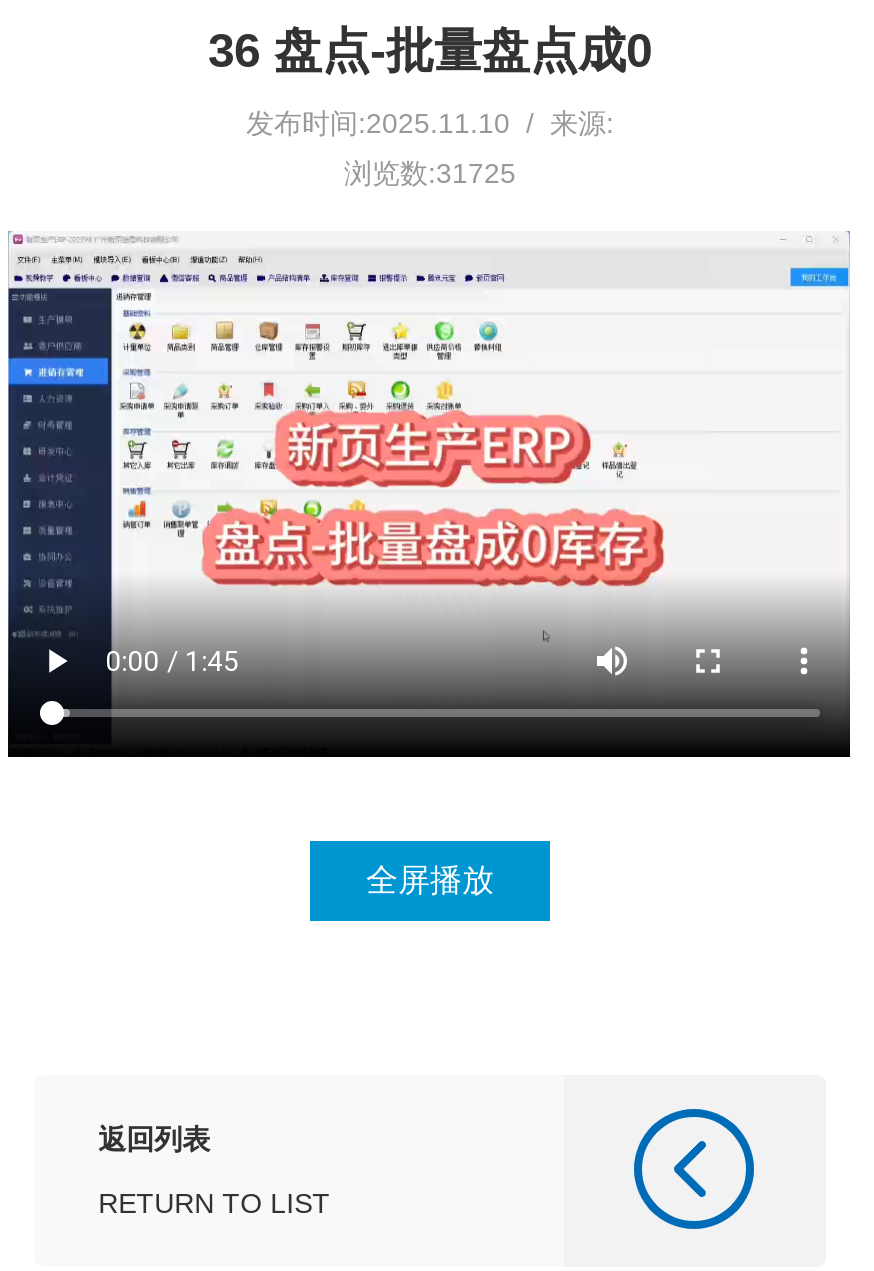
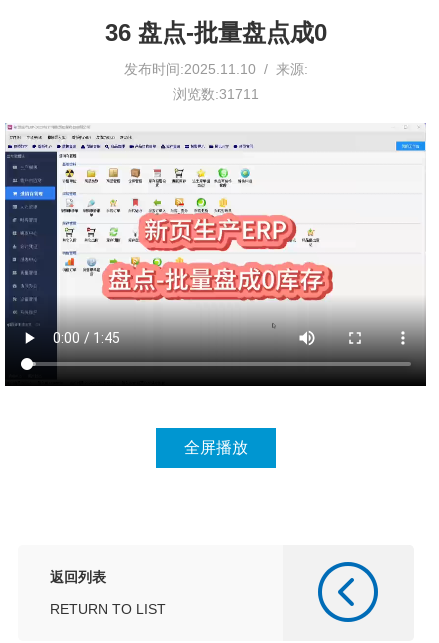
[344,157,516,189] 浏览数:31725 -> [173,86,259,102] 浏览数:31711

